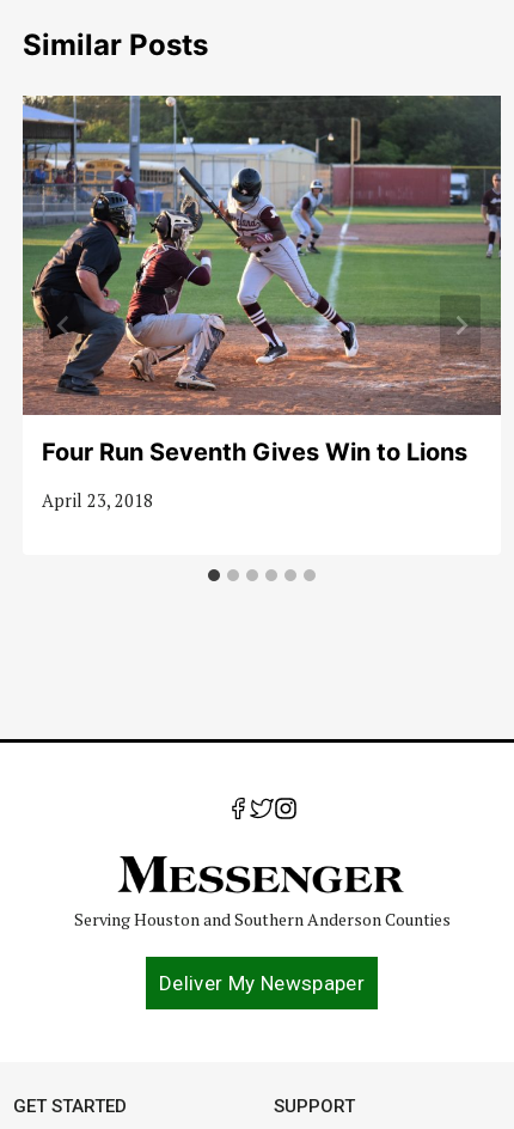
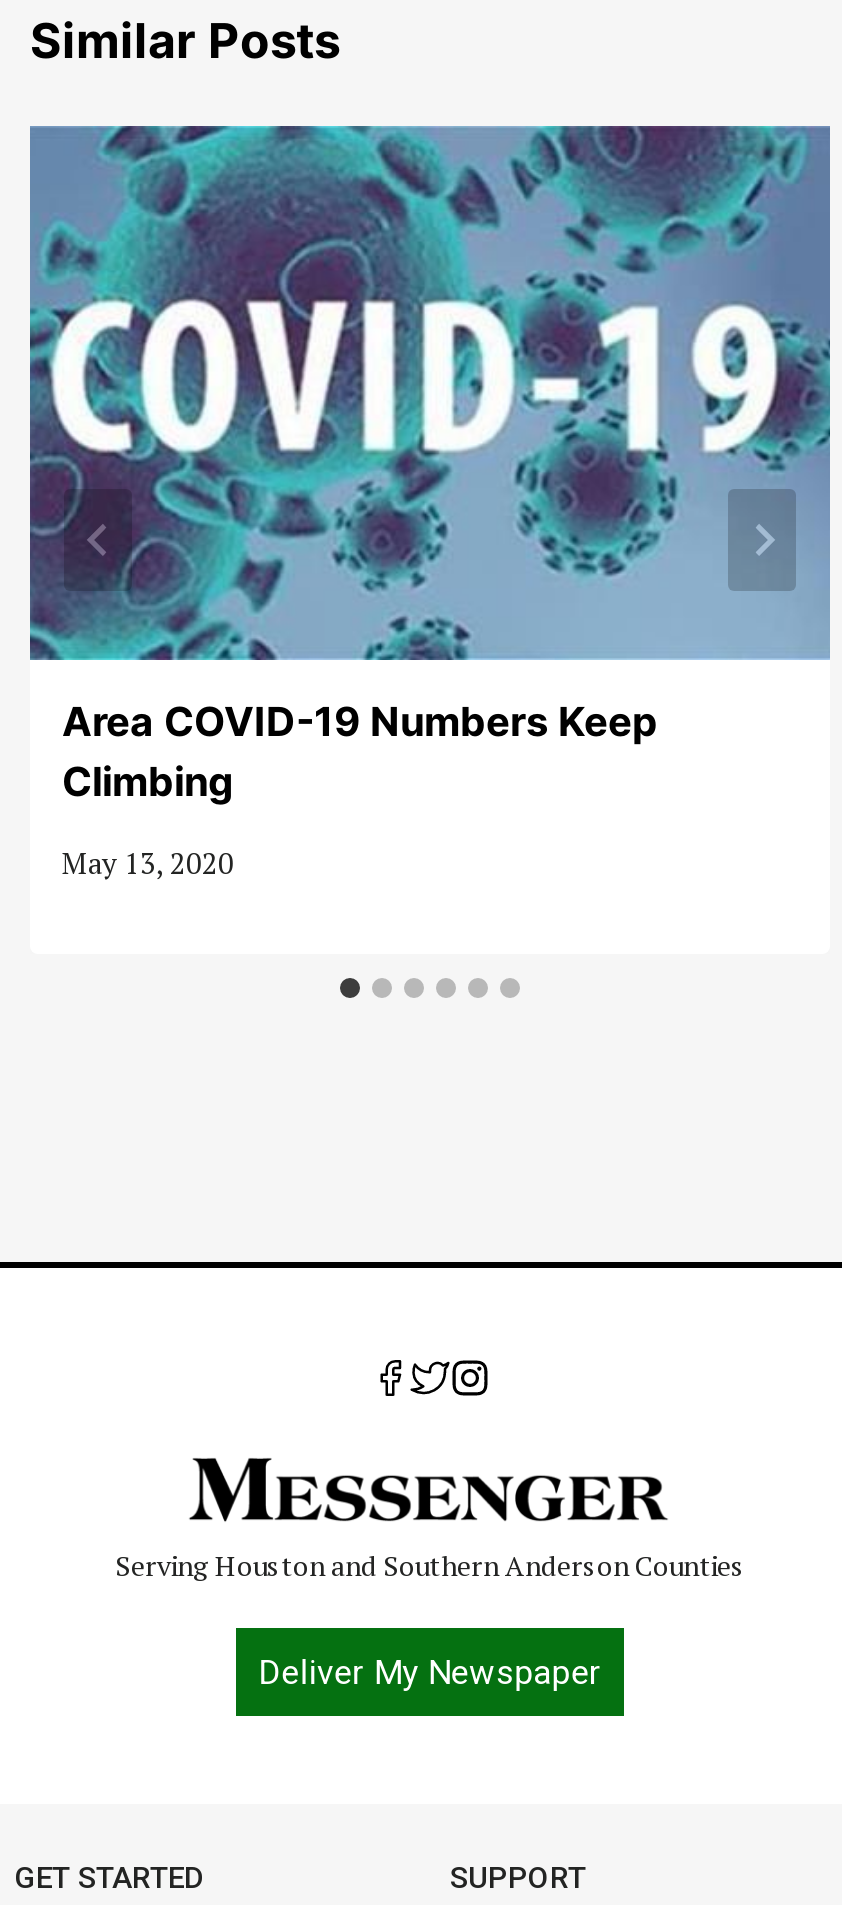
[22,94,502,466] [image] | Four Run Seventh Gives Win to Lions -> [28,124,832,805] [image] | Area COVID-19 Numbers Keep | Climbing
[42,489,153,512] April 23, 2018 -> [62,844,234,882] May 13, 2020

